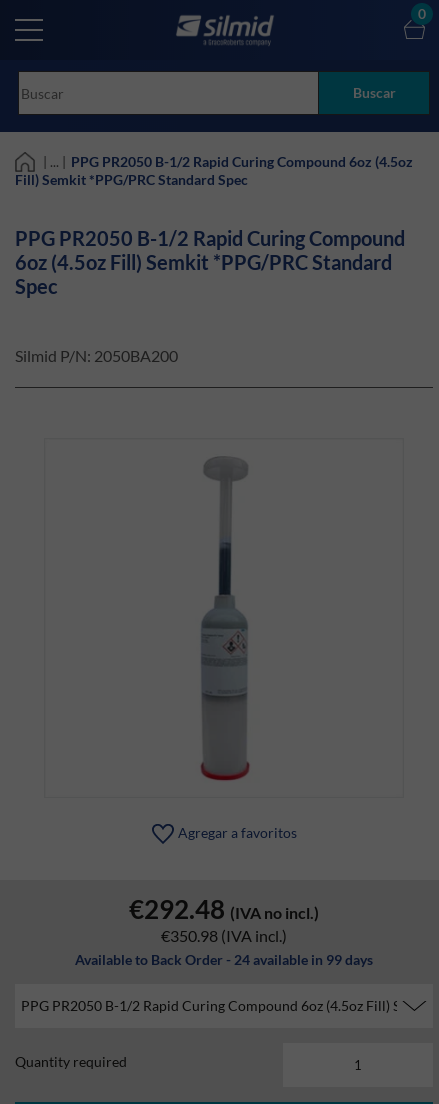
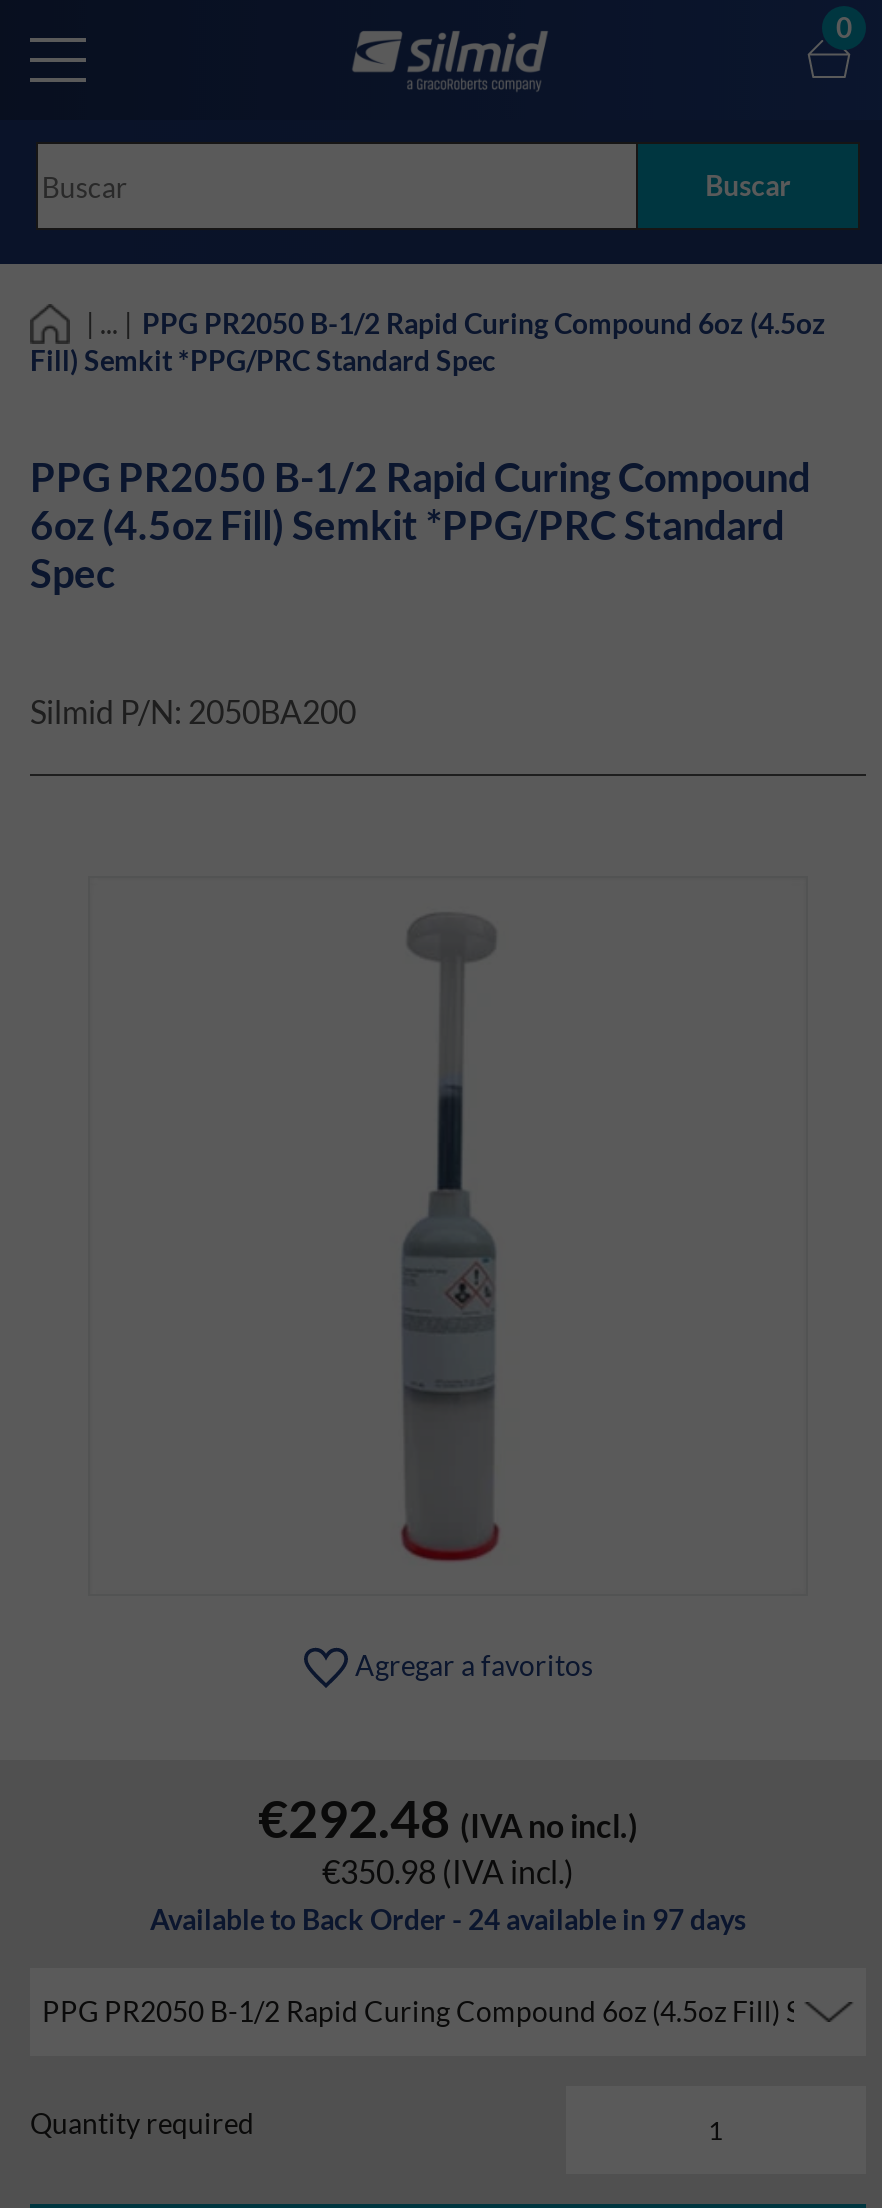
[75,951,373,968] Available to Back Order - 24 available in 99 days -> [150,1902,746,1936] Available to Back Order - 24 available in 97 days

